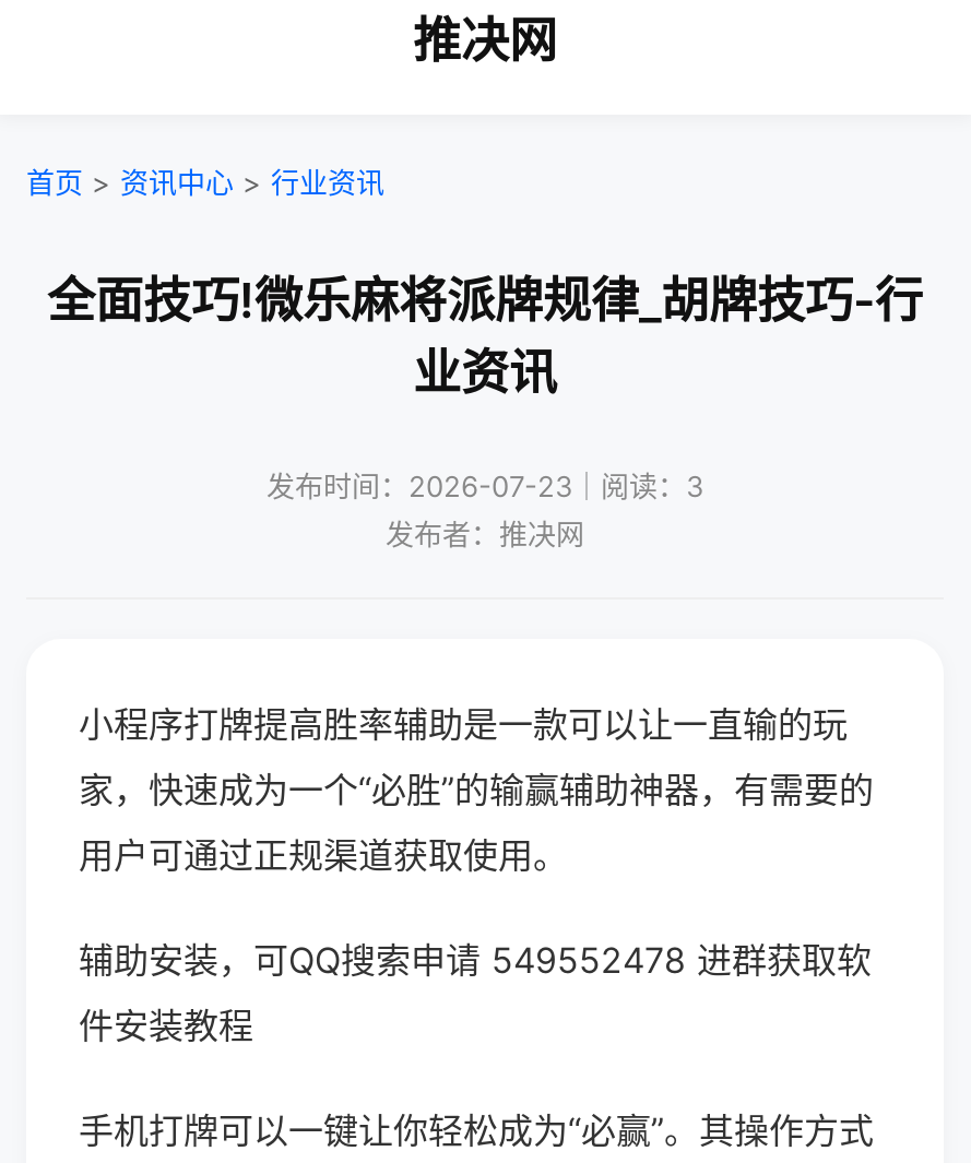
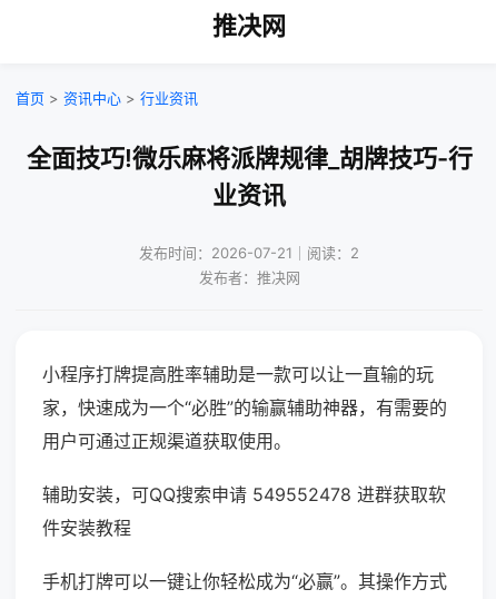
[267,468,703,503] 发布时间：2026-07-23｜阅读：3 -> [139,244,359,262] 发布时间：2026-07-21｜阅读：2

